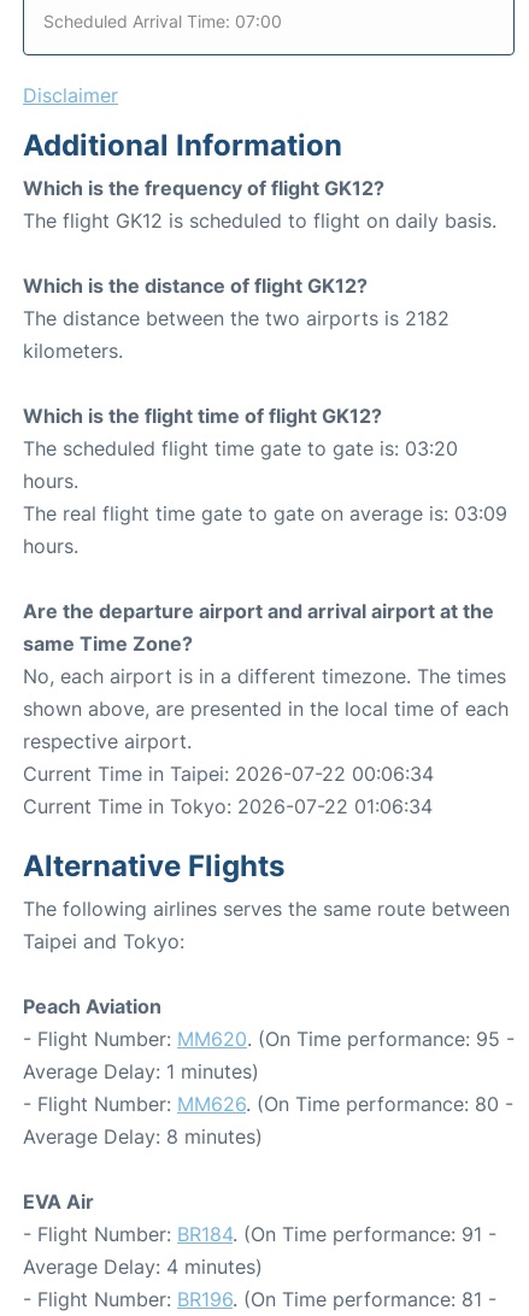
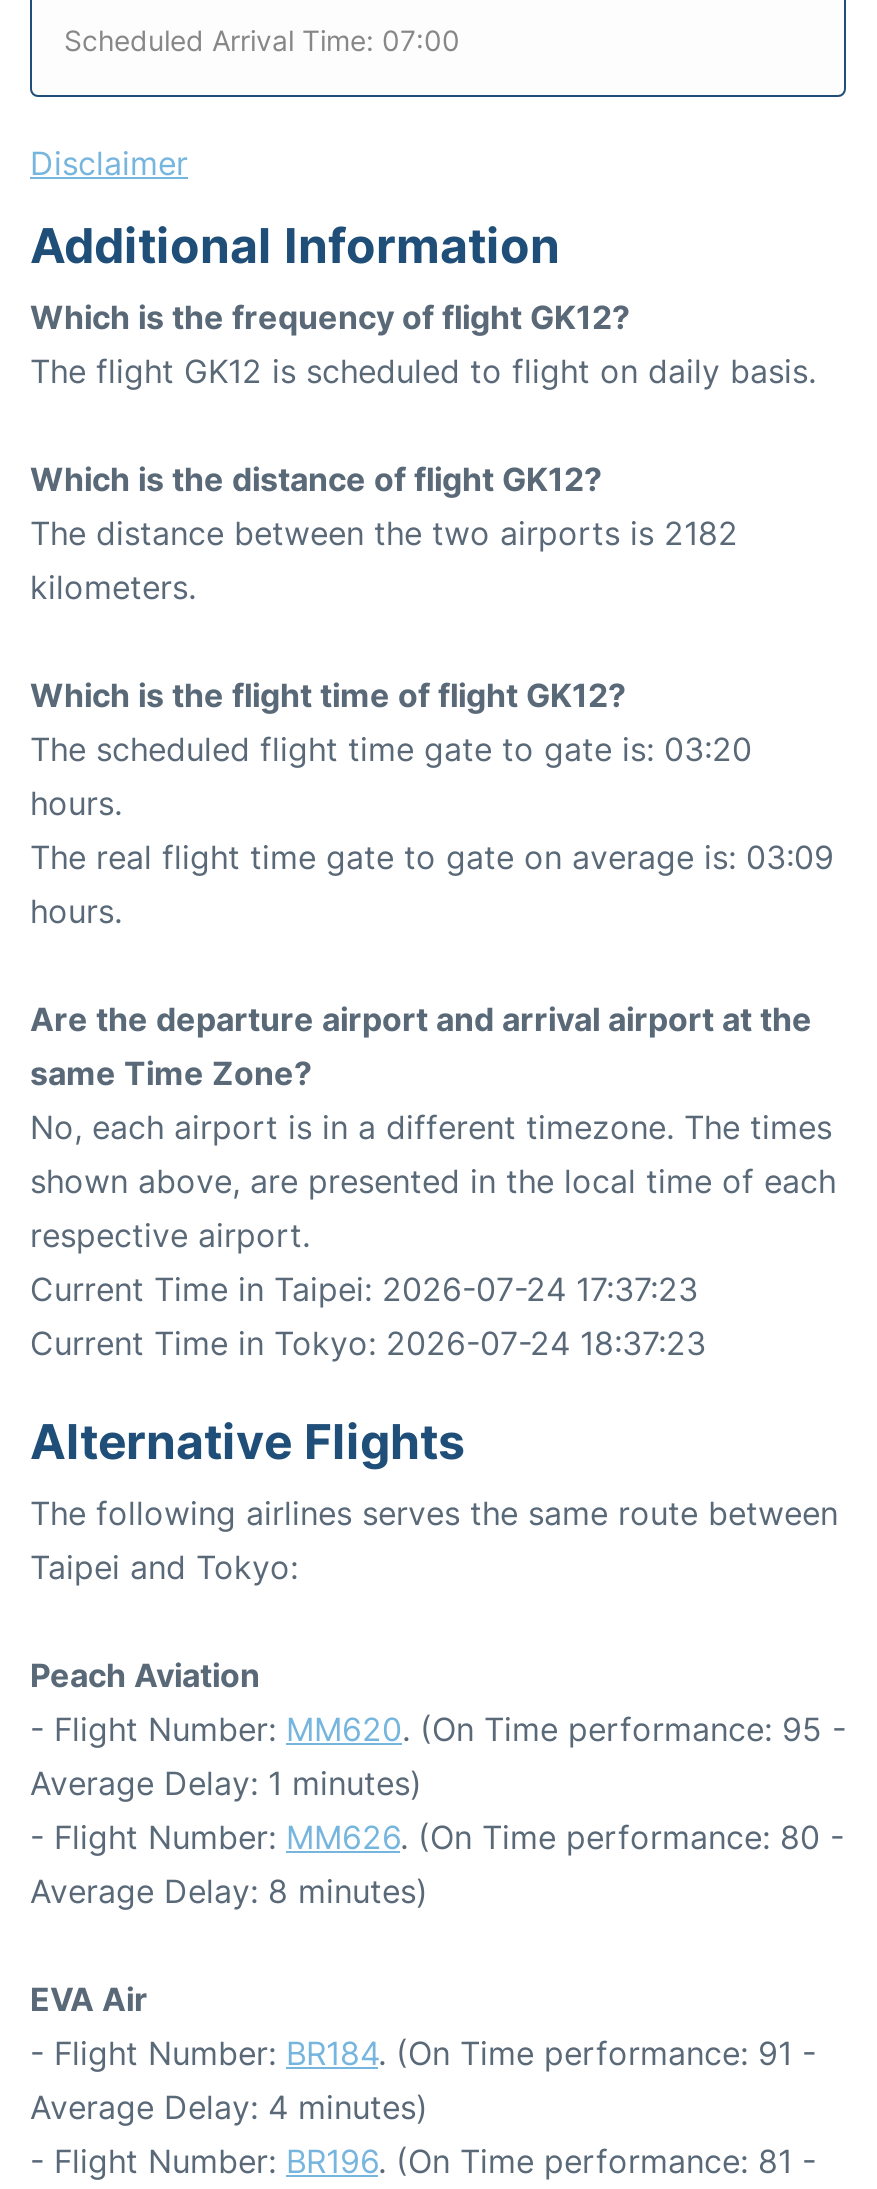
[23,762,434,786] Current Time in Taipei: 2026-07-22 00:06:34 -> [30,1269,698,1309] Current Time in Taipei: 2026-07-24 17:37:23
[23,794,433,818] Current Time in Tokyo: 2026-07-22 01:06:34 -> [30,1323,706,1363] Current Time in Tokyo: 2026-07-24 18:37:23

